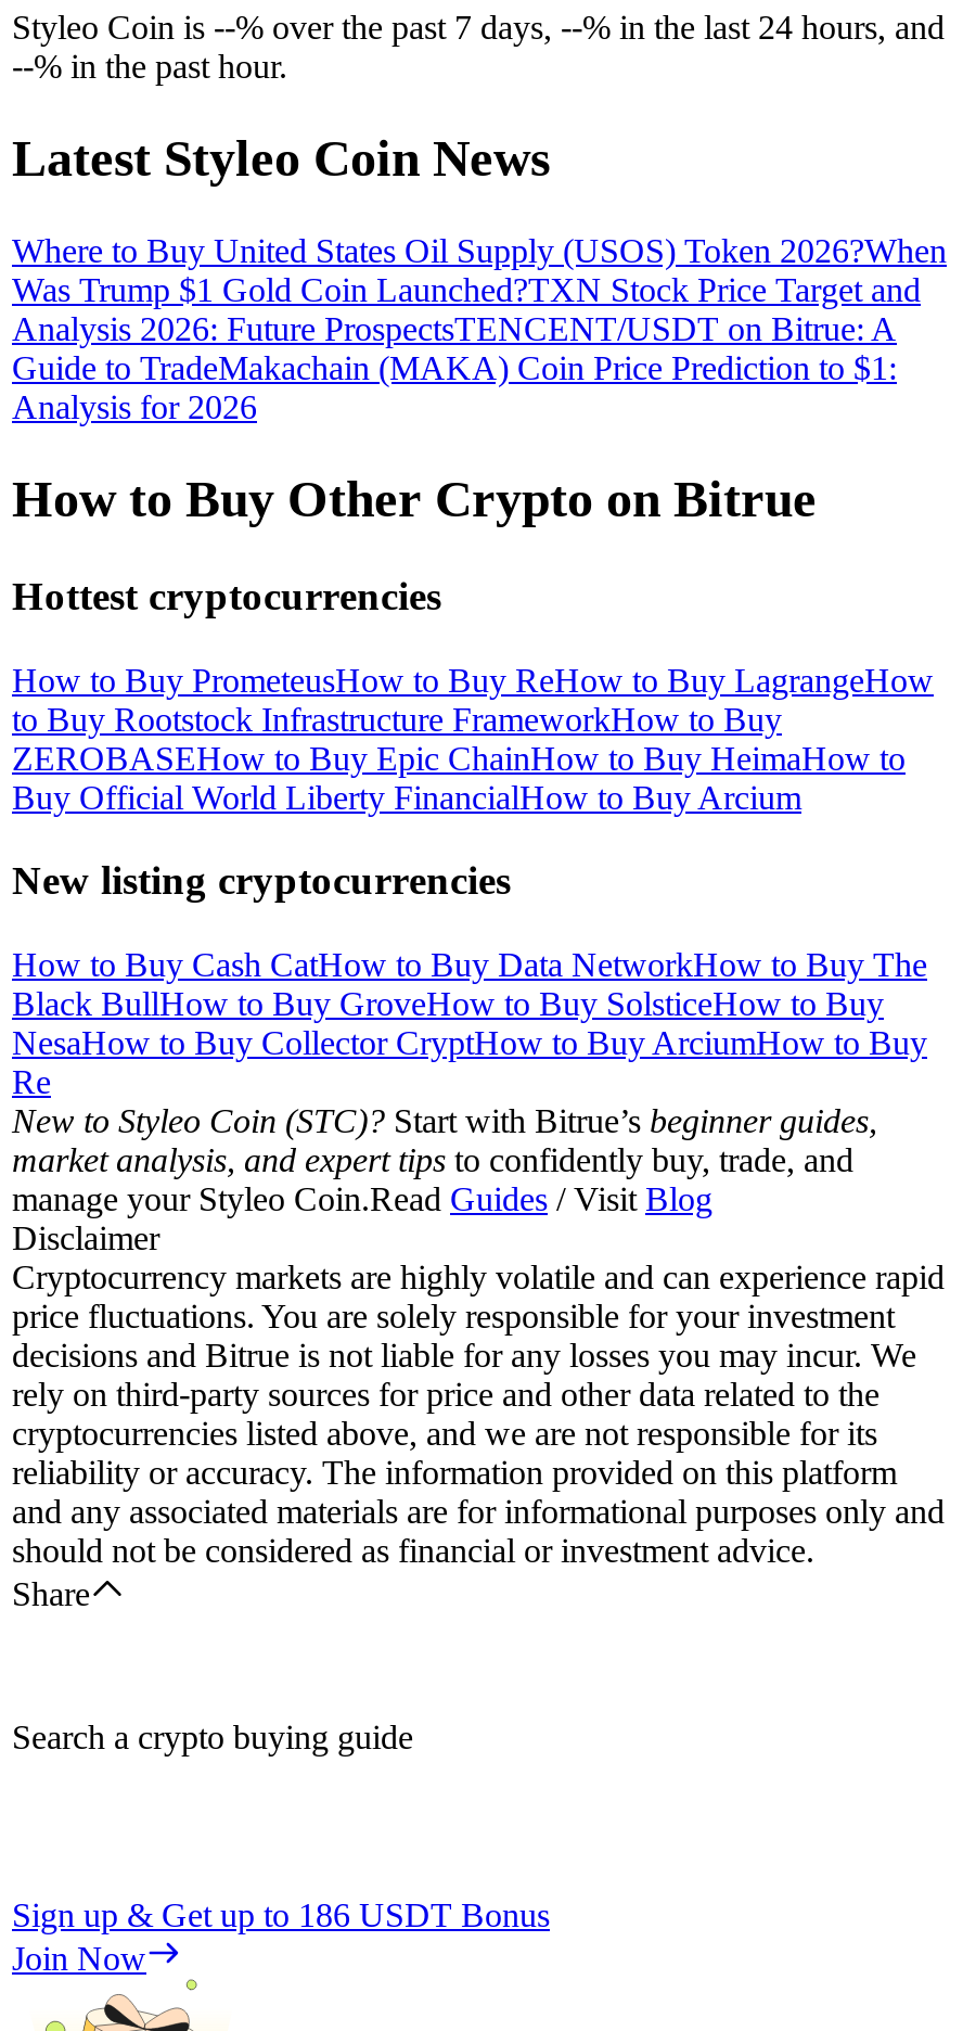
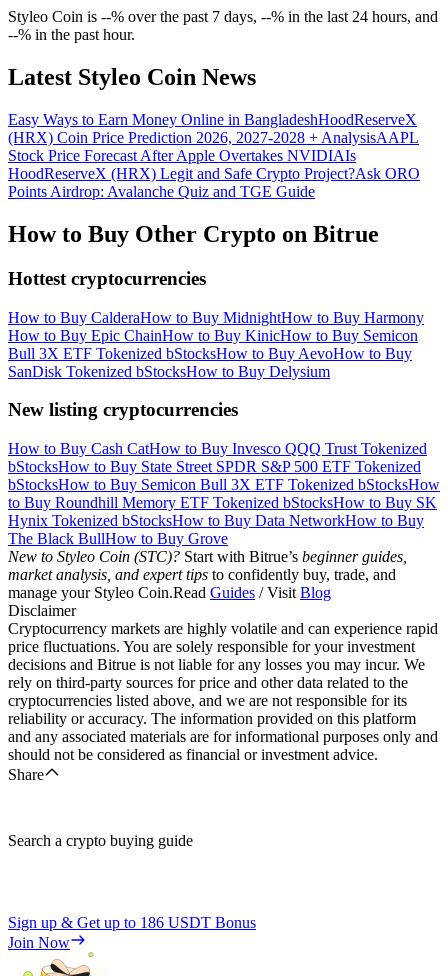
[12,232,947,426] Where to Buy United States Oil Supply (USOS) Token 2026?When | Was Trump $1 Gold Coin Launched?TXN Stock Price Target and | Analysis 2026: Future ProspectsTENCENT/USDT on Bitrue: A | Guide to TradeMakachain (MAKA) Coin Price Prediction to $1: | Analysis for 2026 -> [8,111,420,200] Easy Ways to Earn Money Online in BangladeshHoodReserveX | (HRX) Coin Price Prediction 2026, 2027-2028 + AnalysisAAPL | Stock Price Forecast After Apple Overtakes NVIDIAIs | HoodReserveX (HRX) Legit and Safe Crypto Project?Ask ORO | Points Airdrop: Avalanche Quiz and TGE Guide
[12,661,934,815] How to Buy PrometeusHow to Buy ReHow to Buy LagrangeHow | to Buy Rootstock Infrastructure FrameworkHow to Buy | ZEROBASEHow to Buy Epic ChainHow to Buy HeimaHow to | Buy Official World Liberty FinancialHow to Buy Arcium -> [8,309,424,380] How to Buy CalderaHow to Buy MidnightHow to Buy Harmony | How to Buy Epic ChainHow to Buy KinicHow to Buy Semicon | Bull 3X ETF Tokenized bStocksHow to Buy AevoHow to Buy | SanDisk Tokenized bStocksHow to Buy Delysium
[12,946,927,1100] How to Buy Cash CatHow to Buy Data NetworkHow to Buy The | Black BullHow to Buy GroveHow to Buy SolsticeHow to Buy | NesaHow to Buy Collector CryptHow to Buy ArciumHow to Buy | Re -> [8,440,440,547] How to Buy Cash CatHow to Buy Invesco QQQ Trust Tokenized | bStocksHow to Buy State Street SPDR S&P 500 ETF Tokenized | bStocksHow to Buy Semicon Bull 3X ETF Tokenized bStocksHow | to Buy Roundhill Memory ETF Tokenized bStocksHow to Buy SK | Hynix Tokenized bStocksHow to Buy Data NetworkHow to Buy | The Black BullHow to Buy Grove

